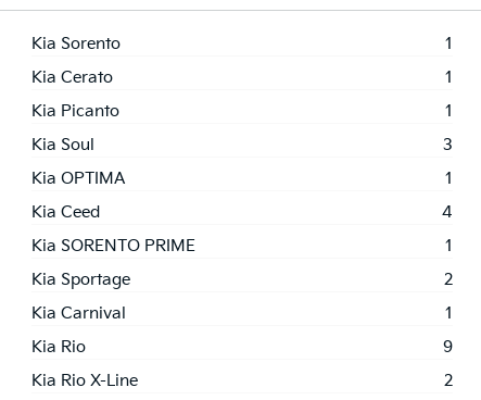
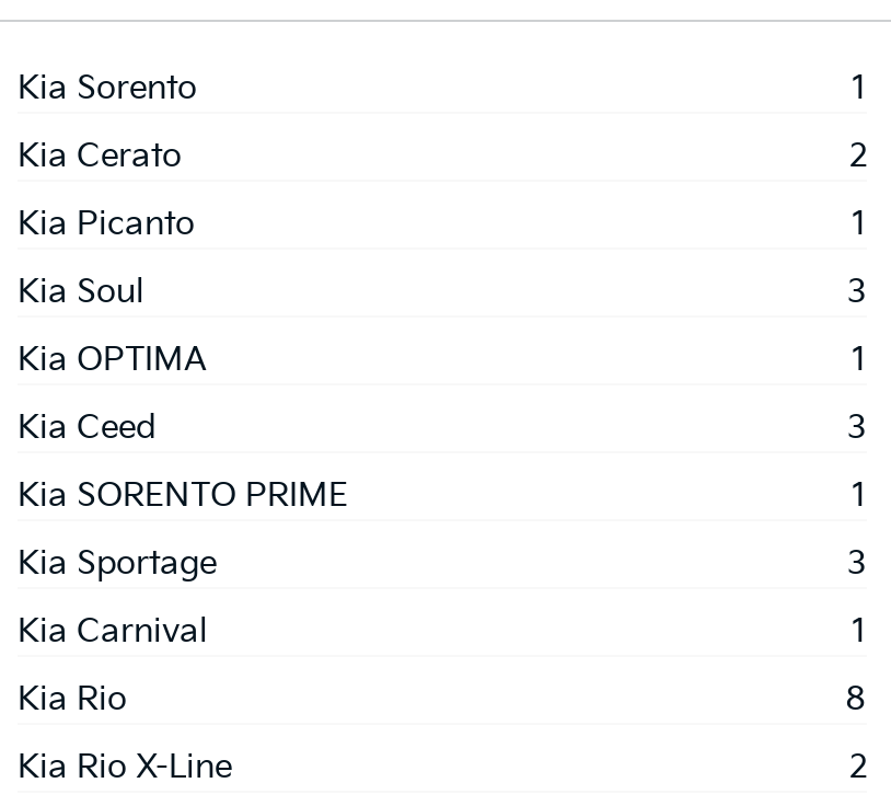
[445,67,453,88] 1 -> [849,135,867,177] 2
[442,202,453,222] 4 -> [847,407,867,448] 3
[444,269,453,290] 2 -> [847,542,867,584] 3
[443,337,453,357] 9 -> [845,678,867,720] 8

